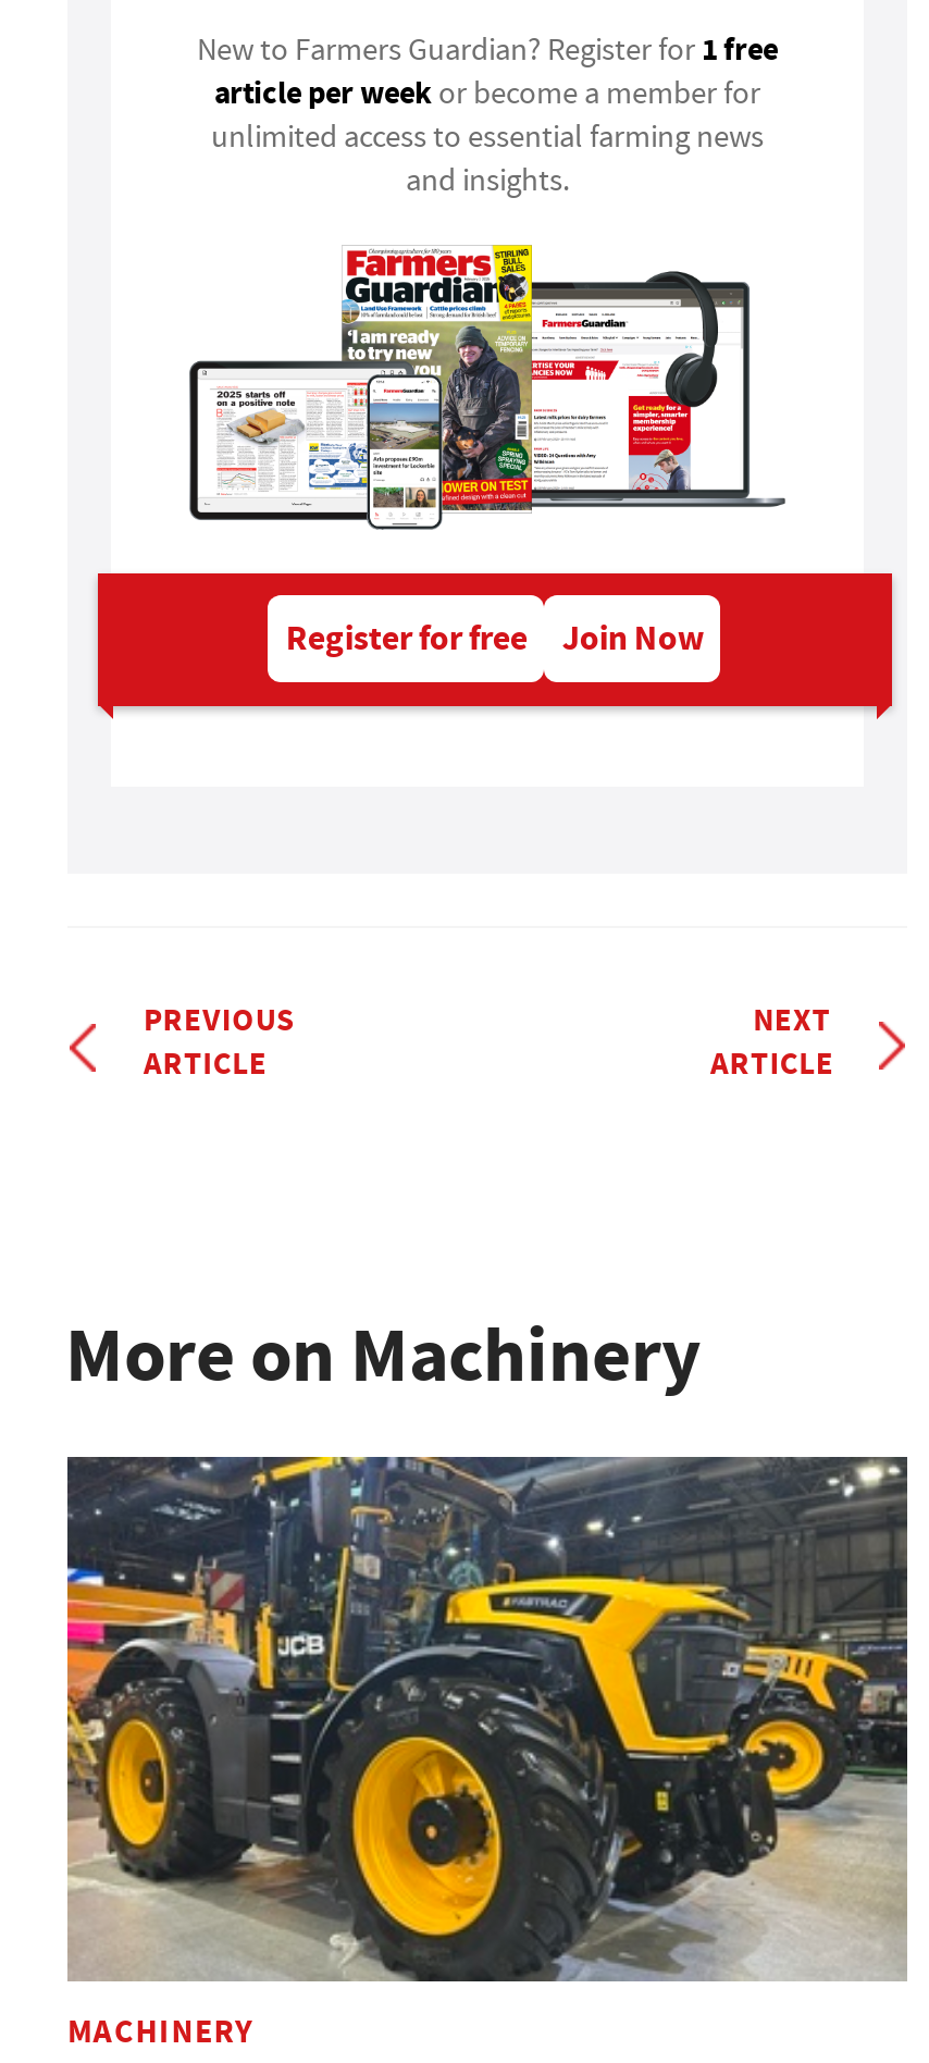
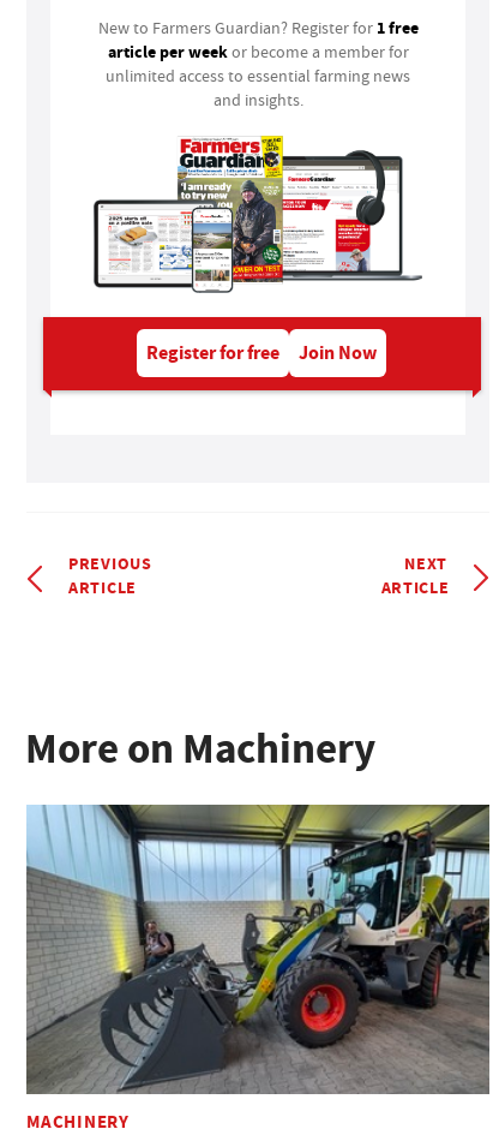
[65,1455,909,1981] [image] -> [25,804,489,1094] [image]

